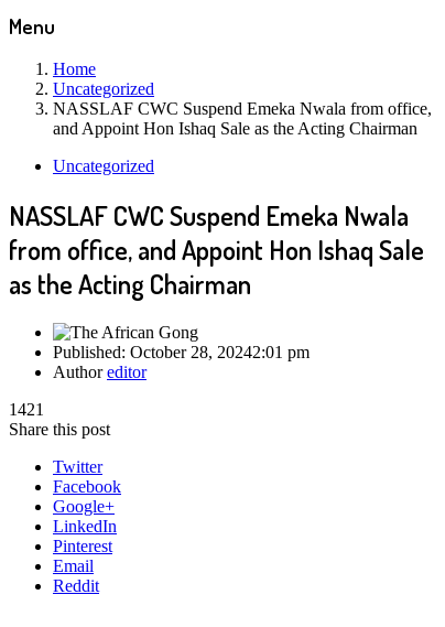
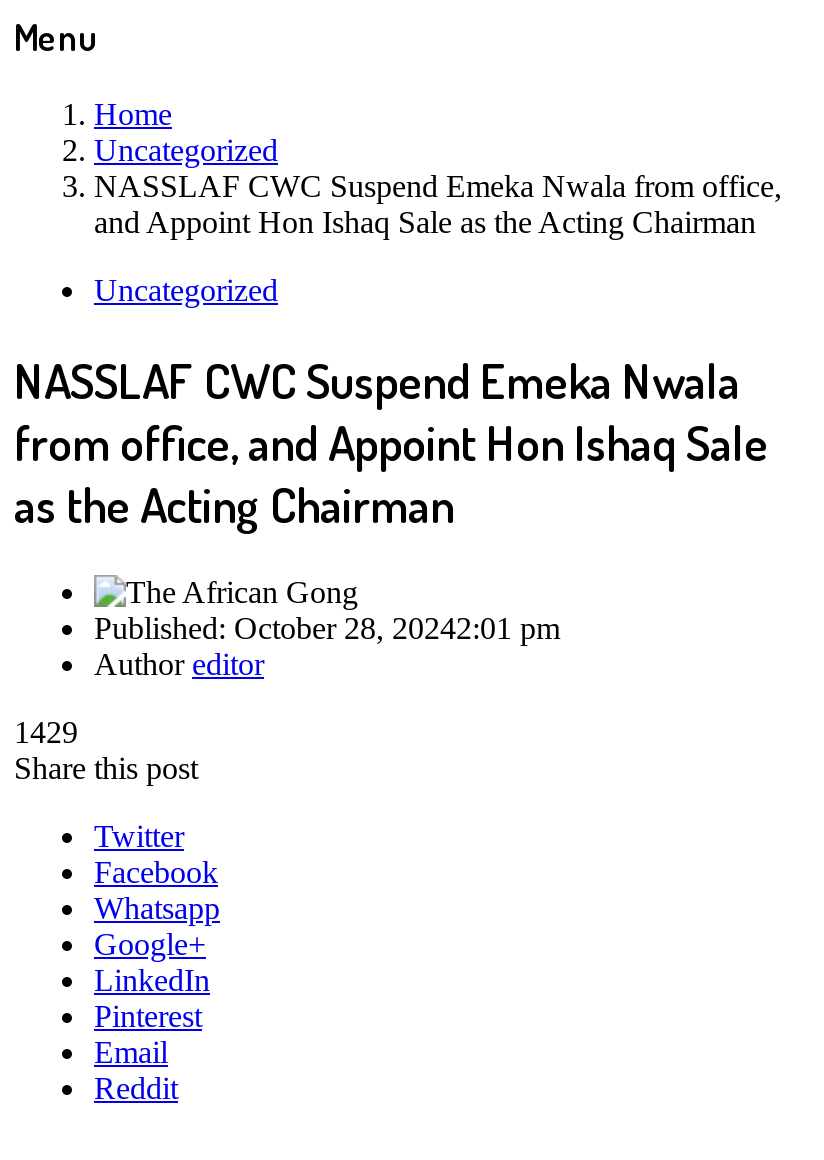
[9,400,44,419] 1421 -> [14,715,78,749] 1429
none -> [94,891,220,925] Whatsapp

